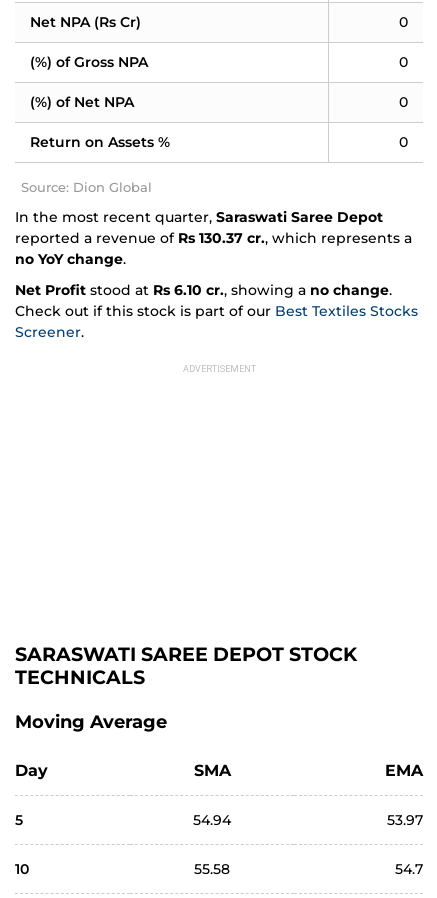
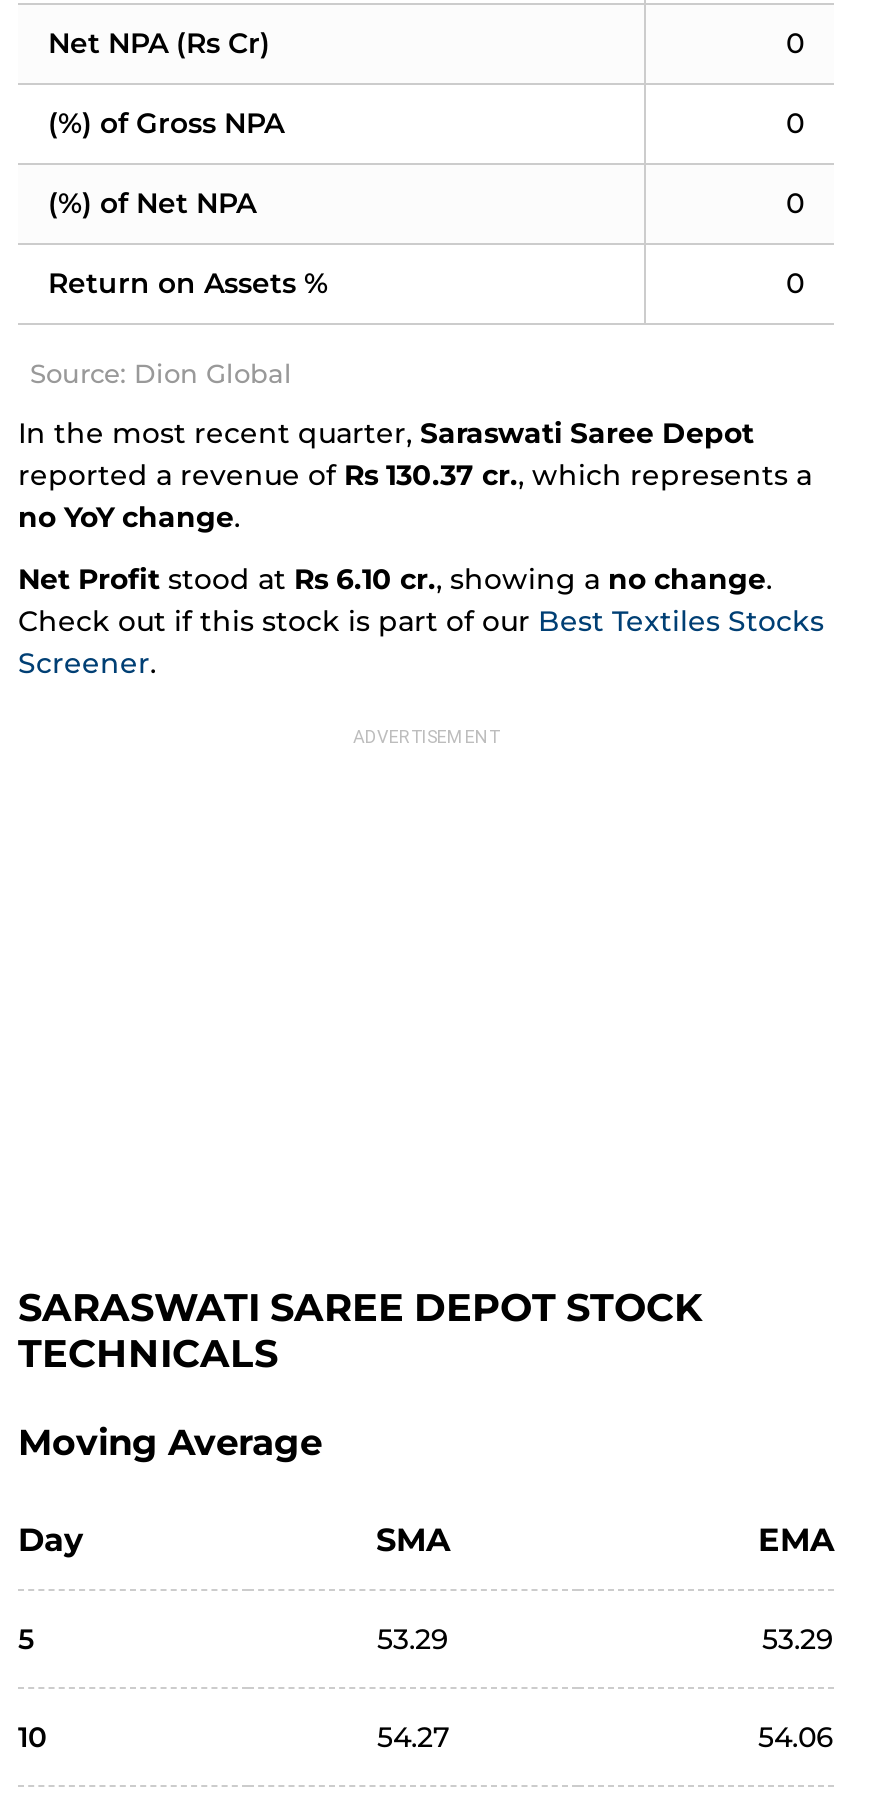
[193,811,231,829] 54.94 -> [377,1621,449,1657] 53.29
[387,811,423,829] 53.97 -> [762,1621,834,1657] 53.29
[194,860,230,878] 55.58 -> [377,1719,449,1755] 54.27
[395,860,423,878] 54.7 -> [758,1719,834,1755] 54.06

